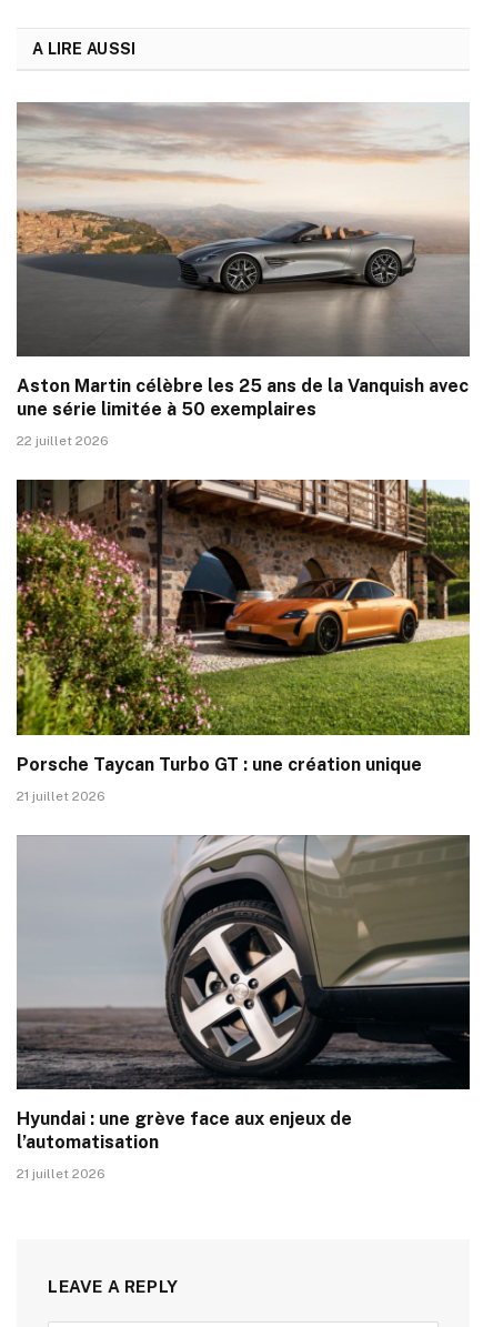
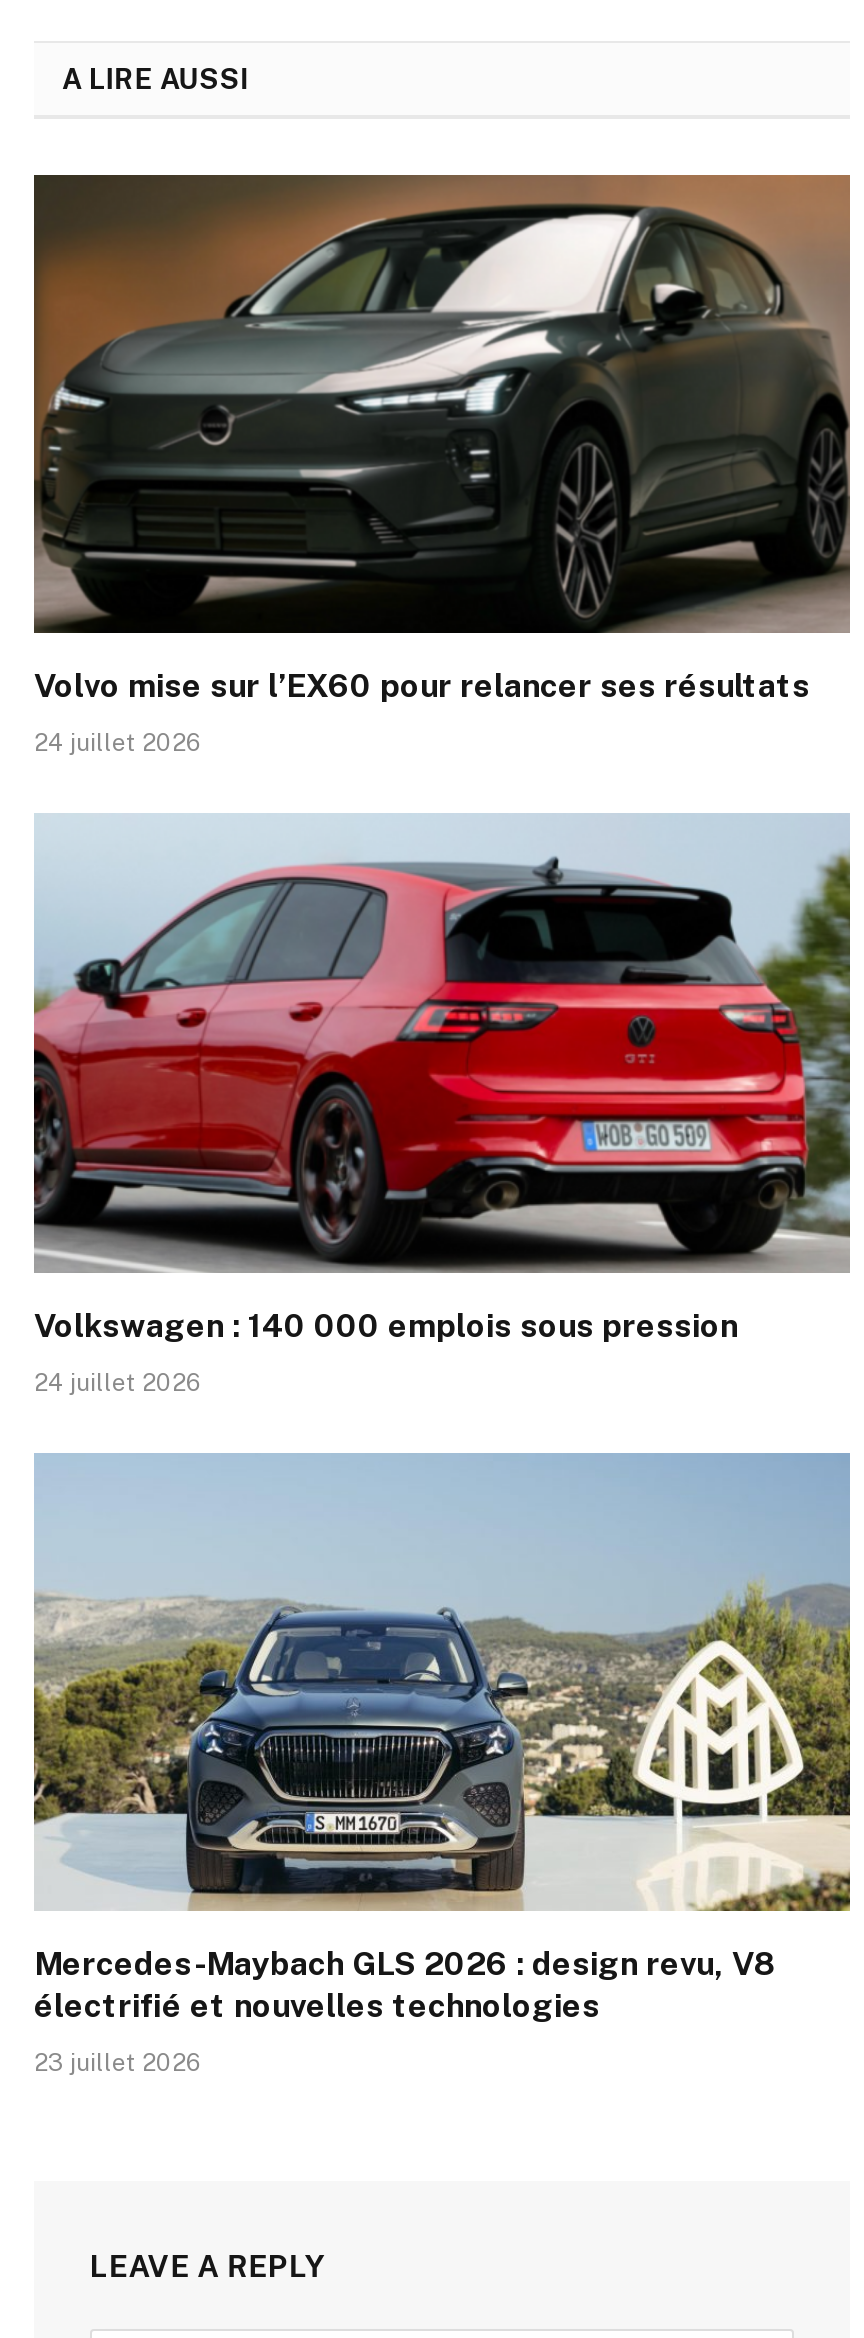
[16,102,470,420] [image] | Aston Martin célèbre les 25 ans de la Vanquish avec | une série limitée à 50 exemplaires -> [34,173,850,705] [image] | Volvo mise sur l’EX60 pour relancer ses résultats
[17,433,109,449] 22 juillet 2026 -> [34,729,202,757] 24 juillet 2026
[16,479,470,775] [image] | Porsche Taycan Turbo GT : une création unique -> [32,813,850,1345] [image] | Volkswagen : 140 000 emplois sous pression
[17,788,105,804] 21 juillet 2026 -> [34,1369,202,1397] 24 juillet 2026
[16,834,471,1153] [image] | Hyundai : une grève face aux enjeux de | l’automatisation -> [34,1453,852,2025] [image] | Mercedes-Maybach GLS 2026 : design revu, V8 | électrifié et nouvelles technologies
[17,1166,105,1182] 21 juillet 2026 -> [34,2049,202,2077] 23 juillet 2026

